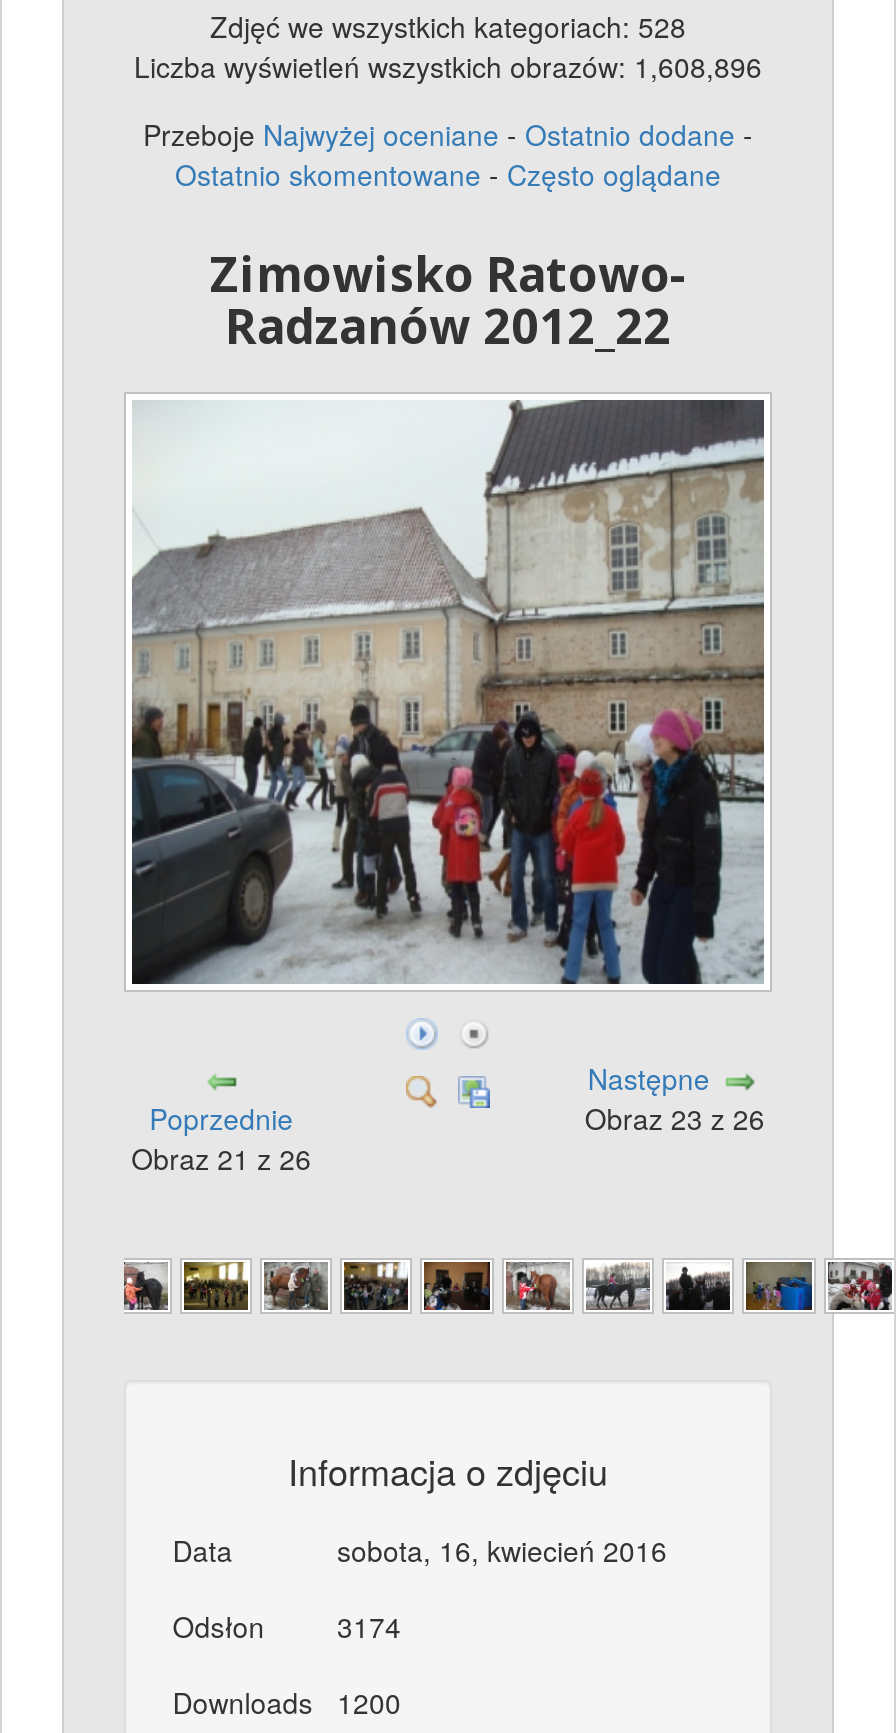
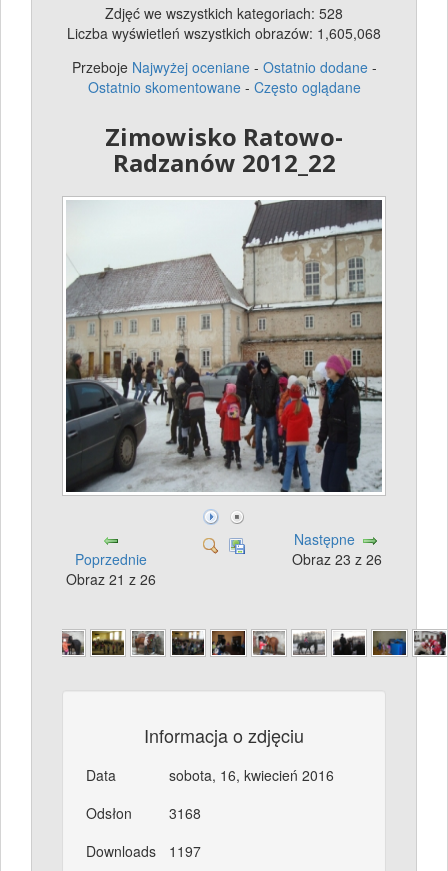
[134,47,762,87] Liczba wyświetleń wszystkich obrazów: 1,608,896 -> [67,23,381,43] Liczba wyświetleń wszystkich obrazów: 1,605,068
[172,1606,401,1646] Odsłon 3174 -> [86,803,200,823] Odsłon 3168
[172,1682,401,1722] Downloads 1200 -> [86,841,200,861] Downloads 1197

